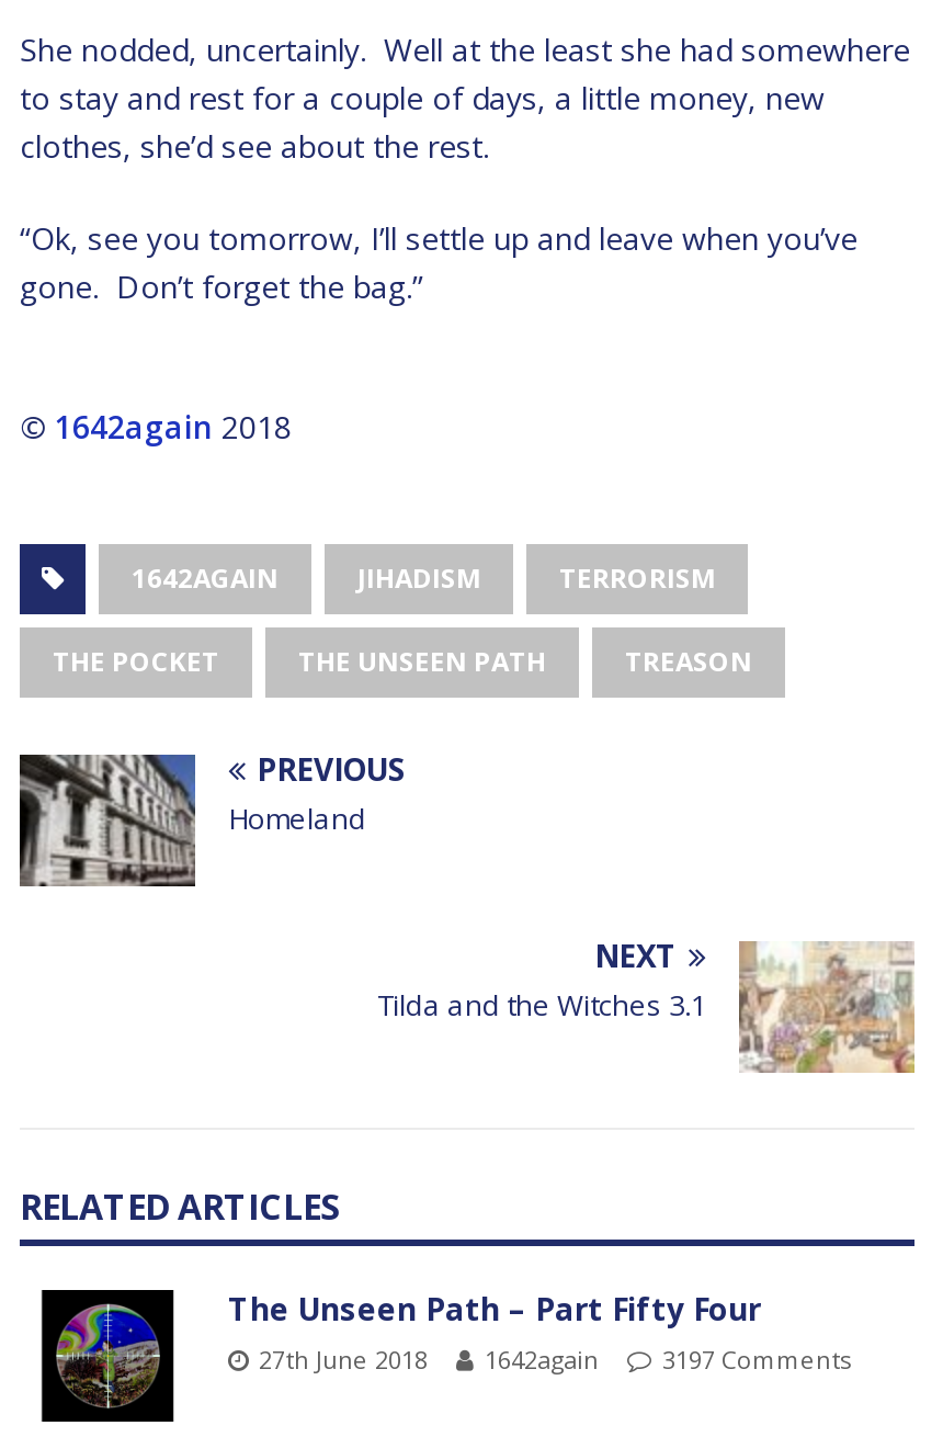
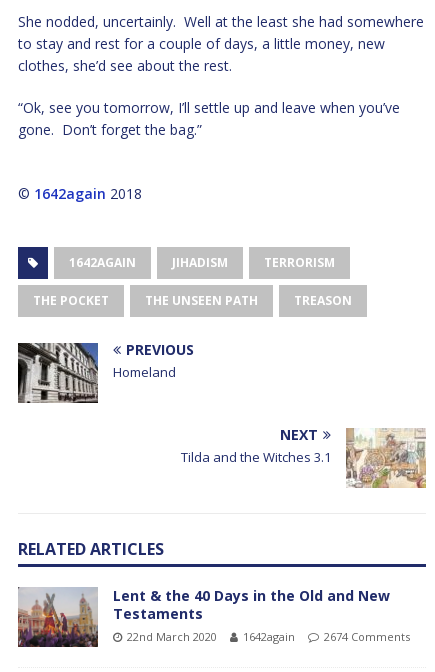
[20,1287,761,1424] [image] | The Unseen Path – Part Fifty Four | 27th June 2018 -> [17,585,390,665] [image] | Lent & the 40 Days in the Old and New | Testaments | 22nd March 2020
[662,1342,851,1374] 3197 Comments -> [324,628,410,643] 2674 Comments

